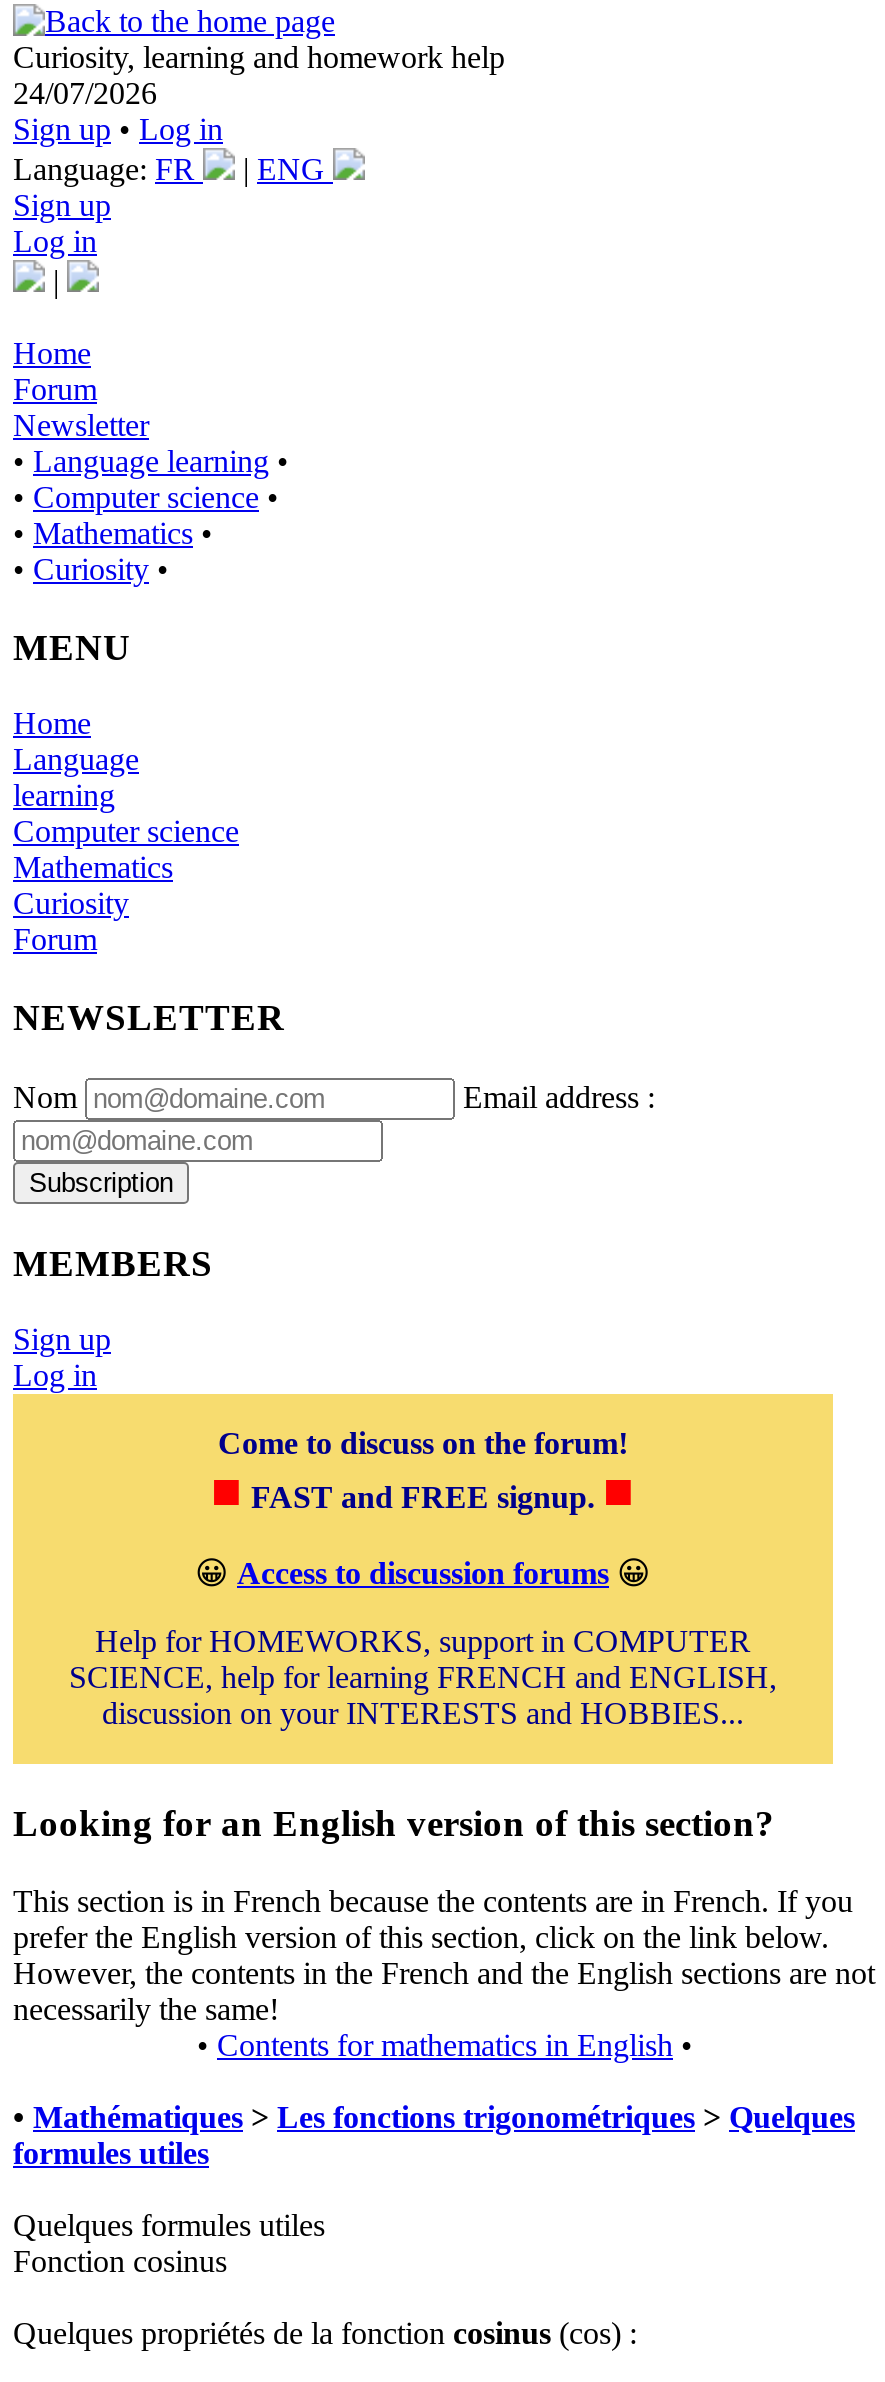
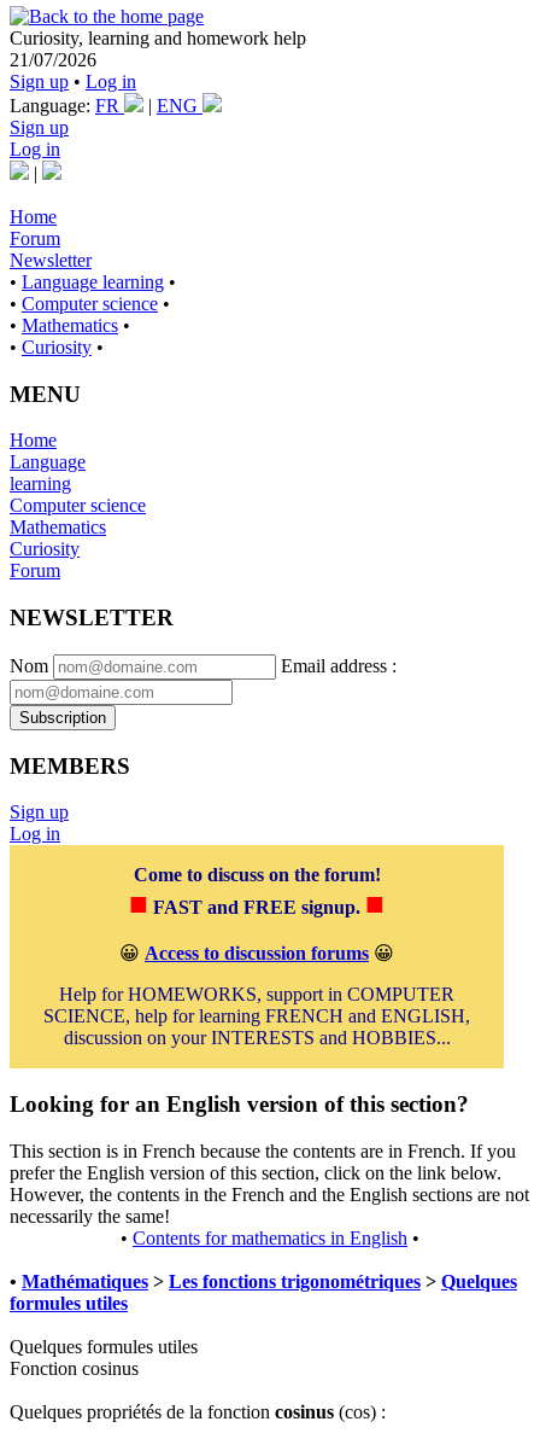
[13,76,157,110] 24/07/2026 -> [10,49,96,70] 21/07/2026

